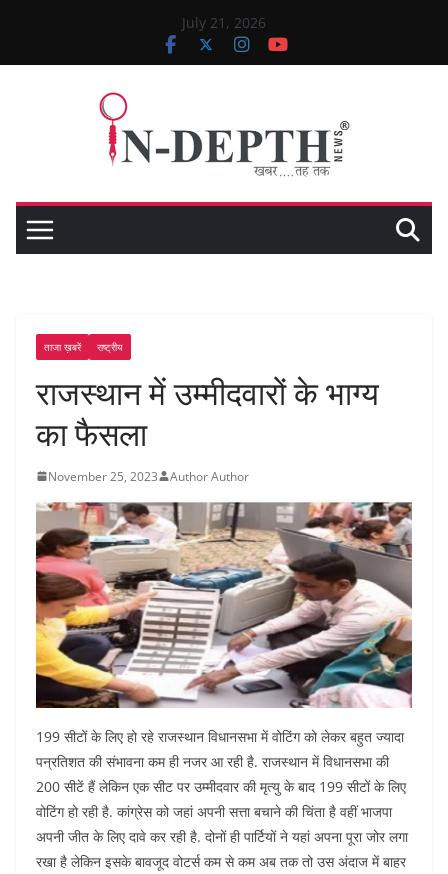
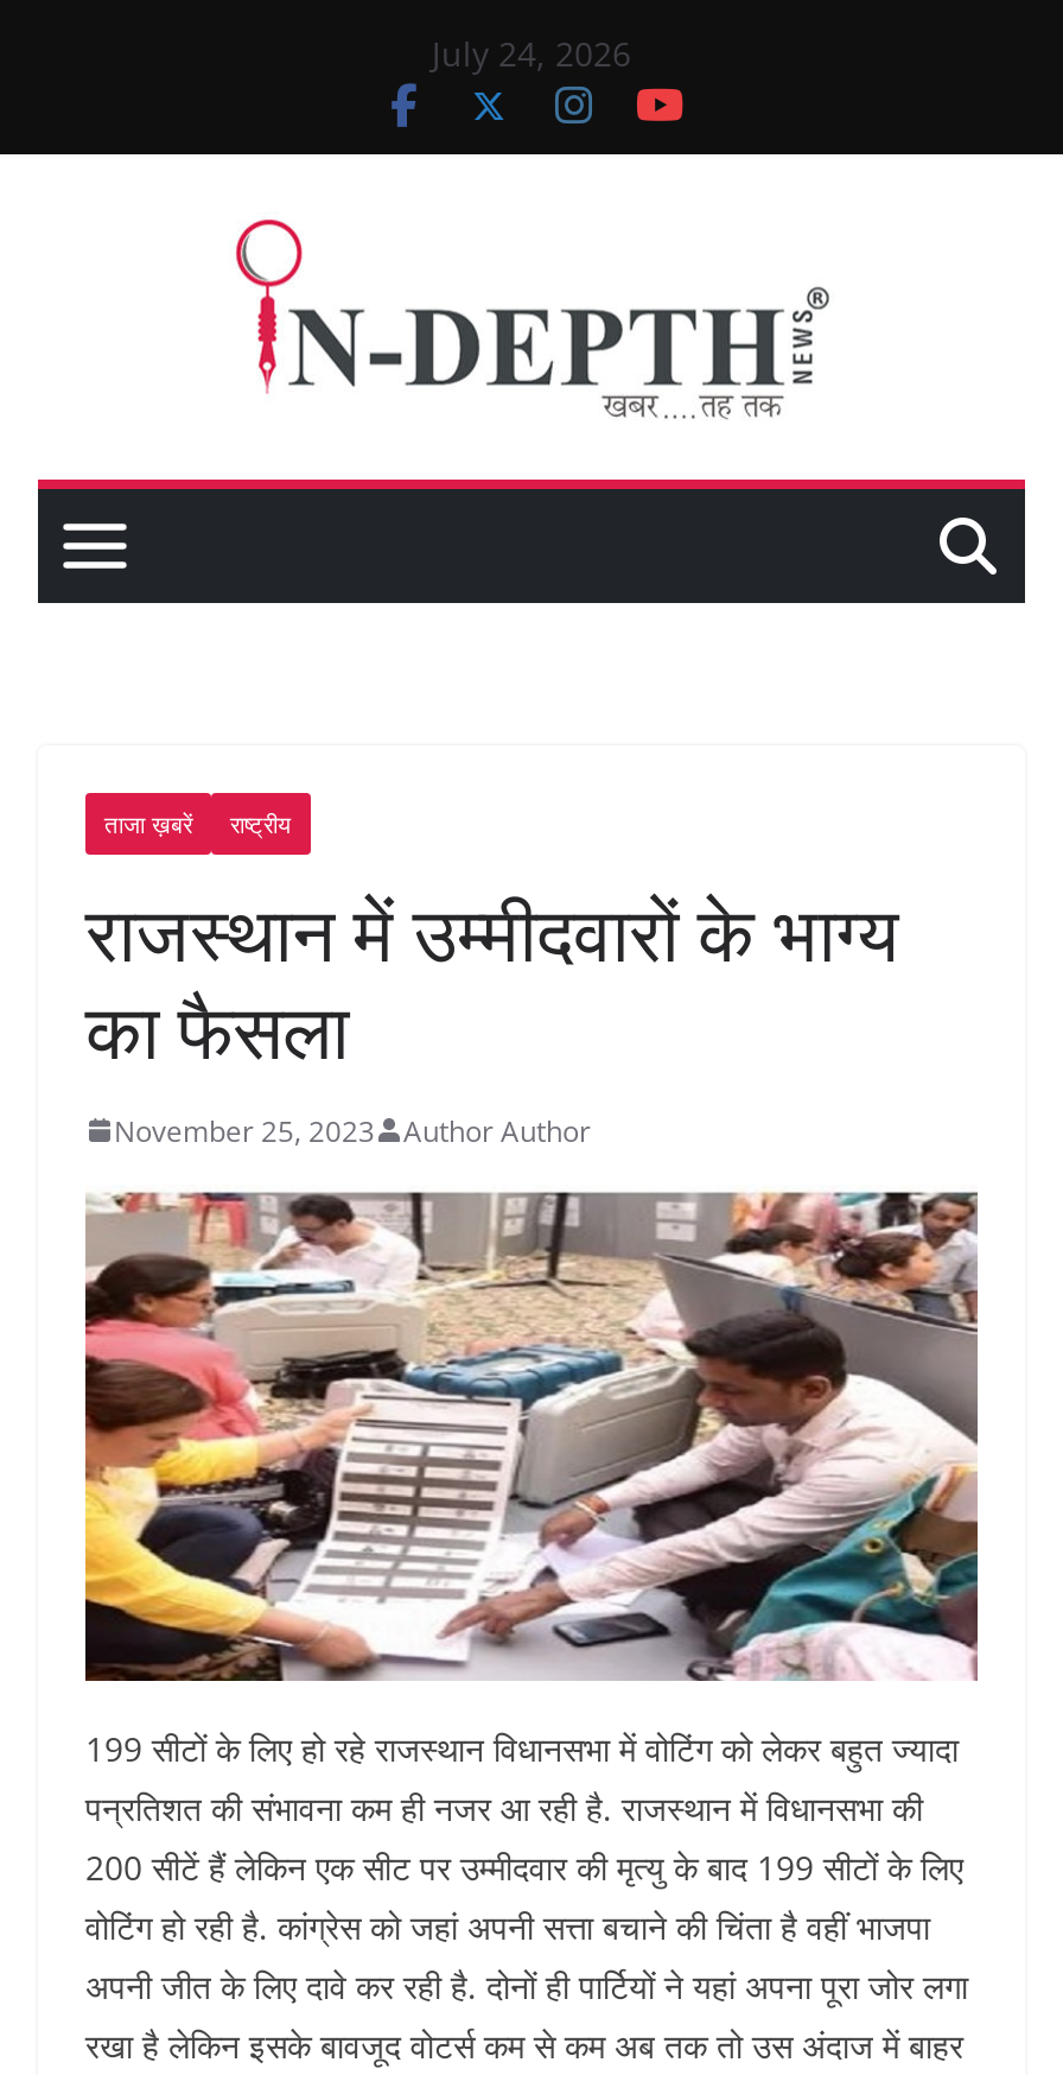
[182,13,266,32] July 21, 2026 -> [432,31,631,76] July 24, 2026

